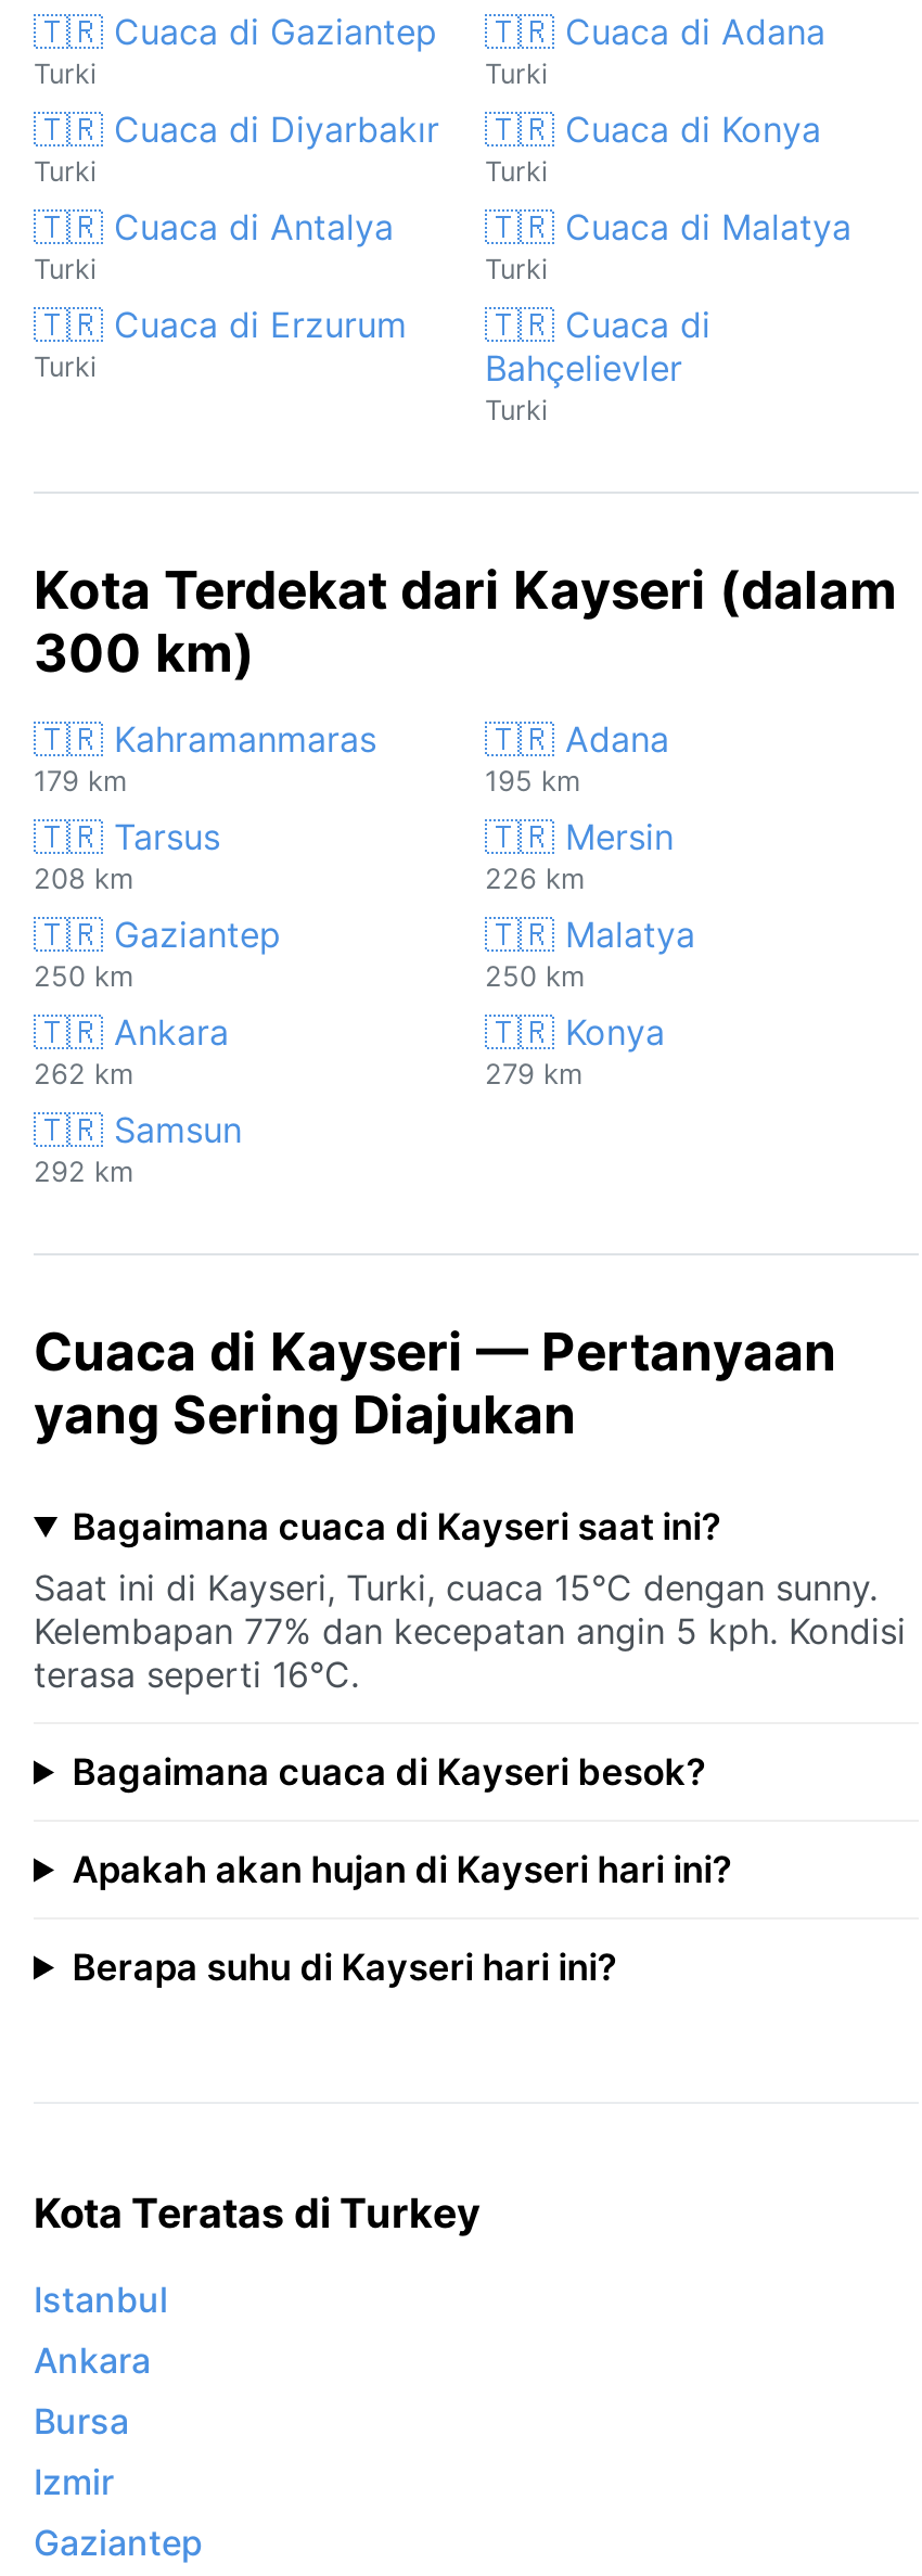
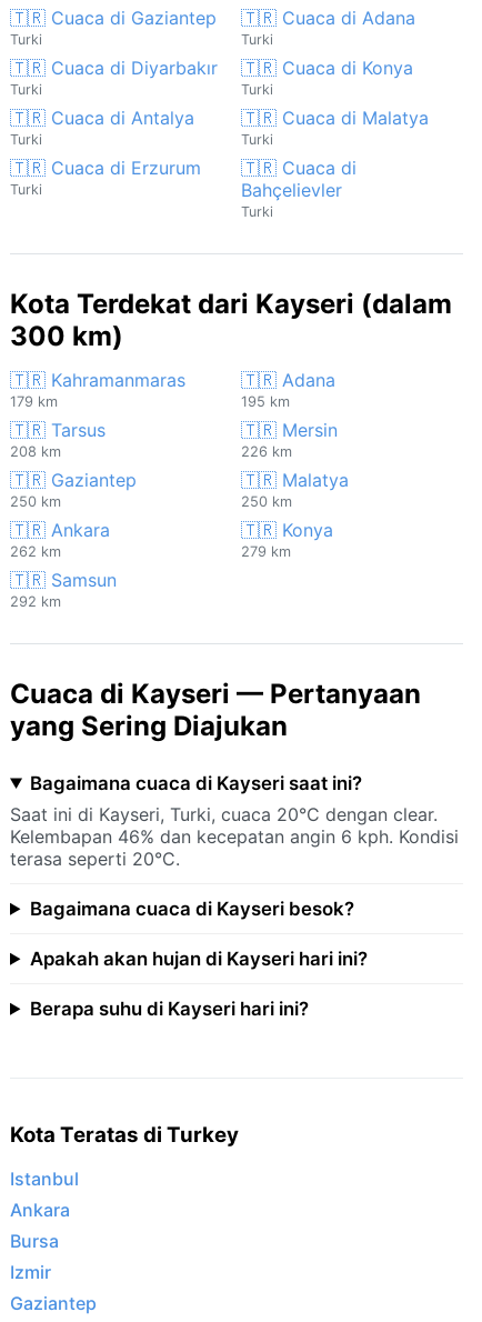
[34,1565,878,1609] Saat ini di Kayseri, Turki, cuaca 15°C dengan sunny. -> [10,803,438,825] Saat ini di Kayseri, Turki, cuaca 20°C dengan clear.
[34,1609,906,1652] Kelembapan 77% dan kecepatan angin 5 kph. Kondisi -> [10,825,459,847] Kelembapan 46% dan kecepatan angin 6 kph. Kondisi
[34,1652,359,1696] terasa seperti 16°C. -> [10,847,180,870] terasa seperti 20°C.

